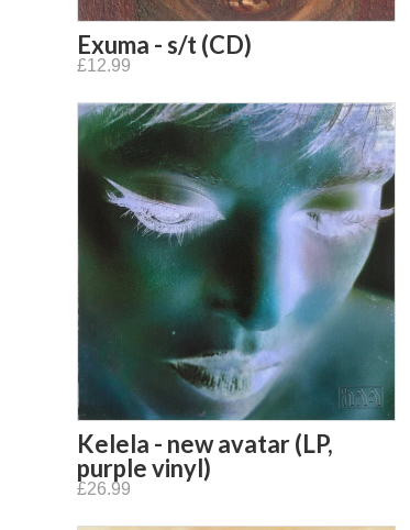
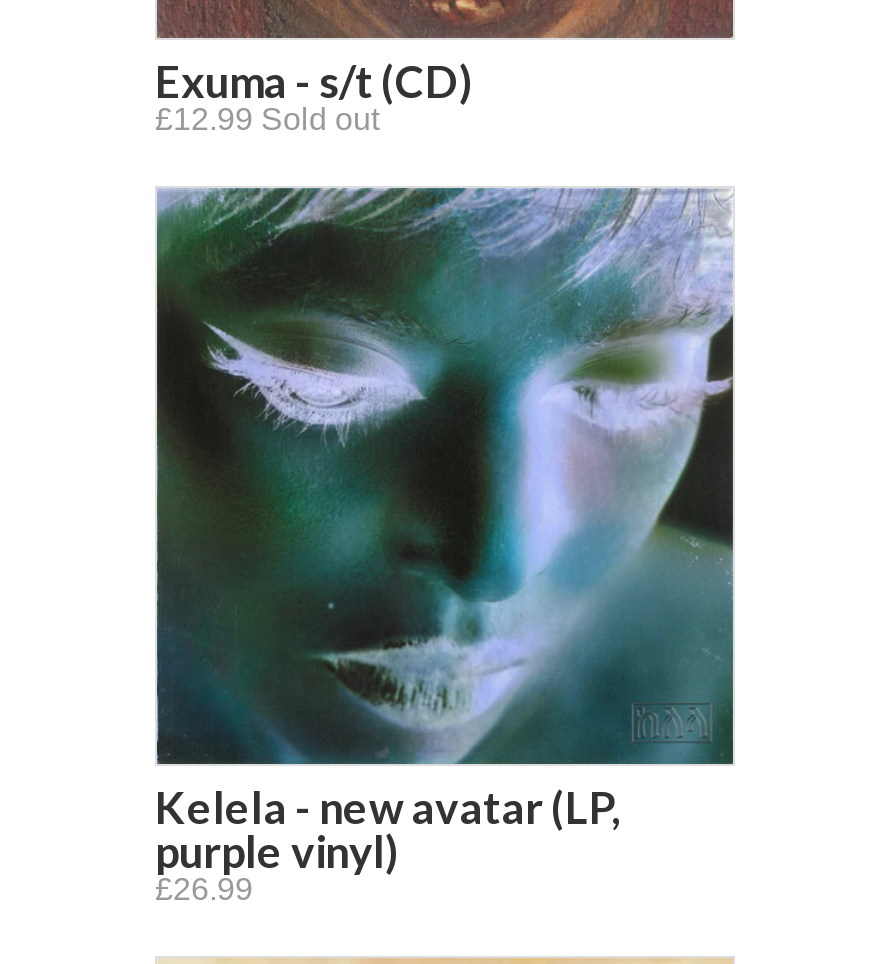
[77,56,131,75] £12.99 -> [155,102,379,136] £12.99 Sold out

